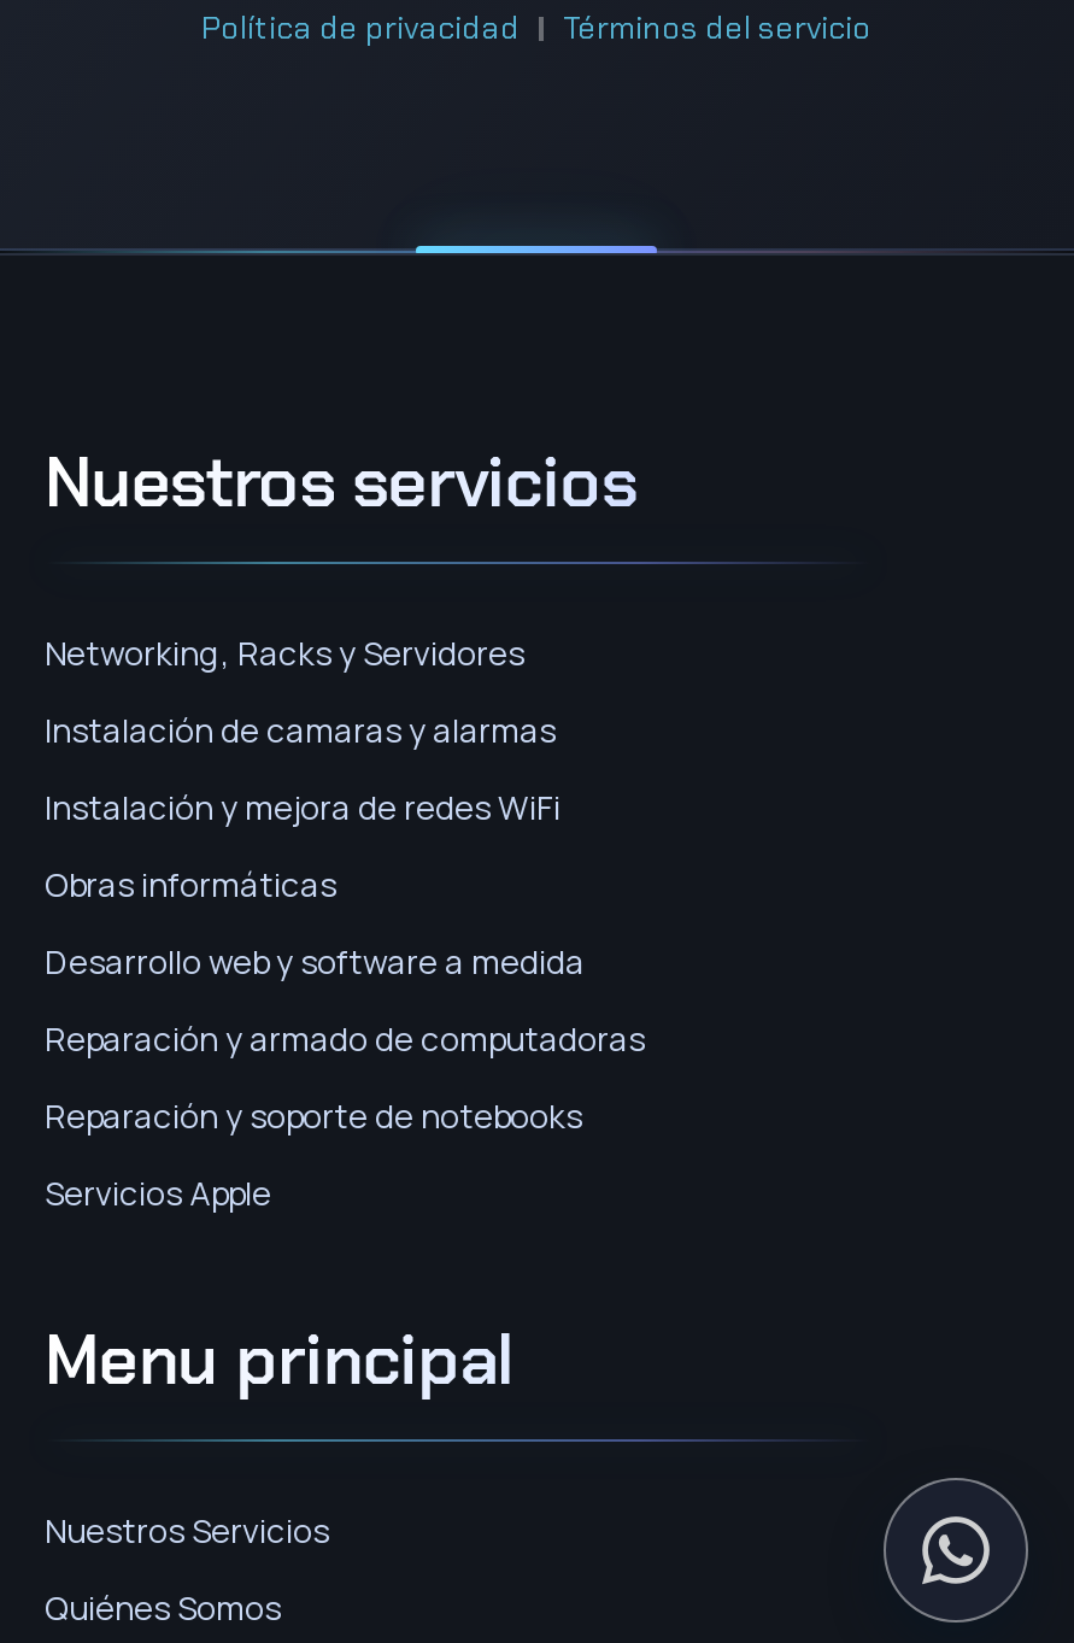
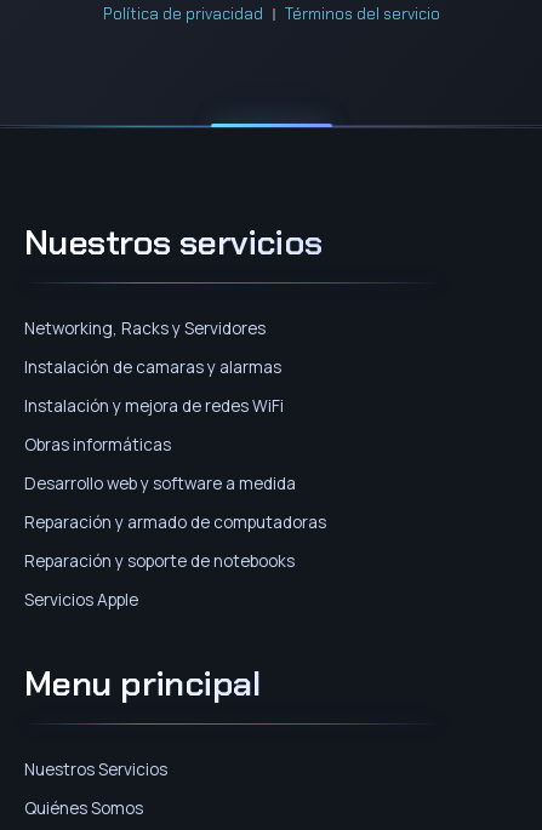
[881,1475,1031,1625] [image] -> none

